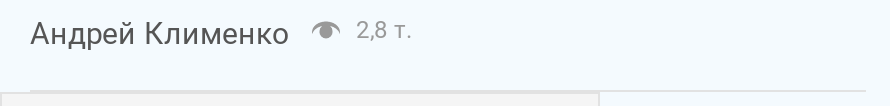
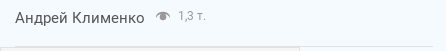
[356,15,412,43] 2,8 т. -> [178,9,206,23] 1,3 т.

